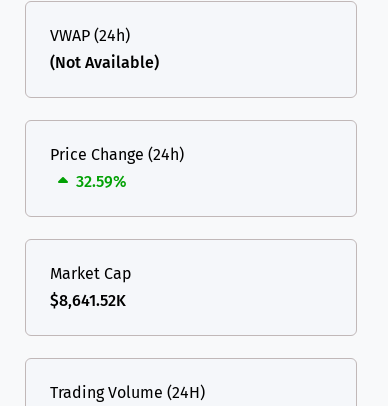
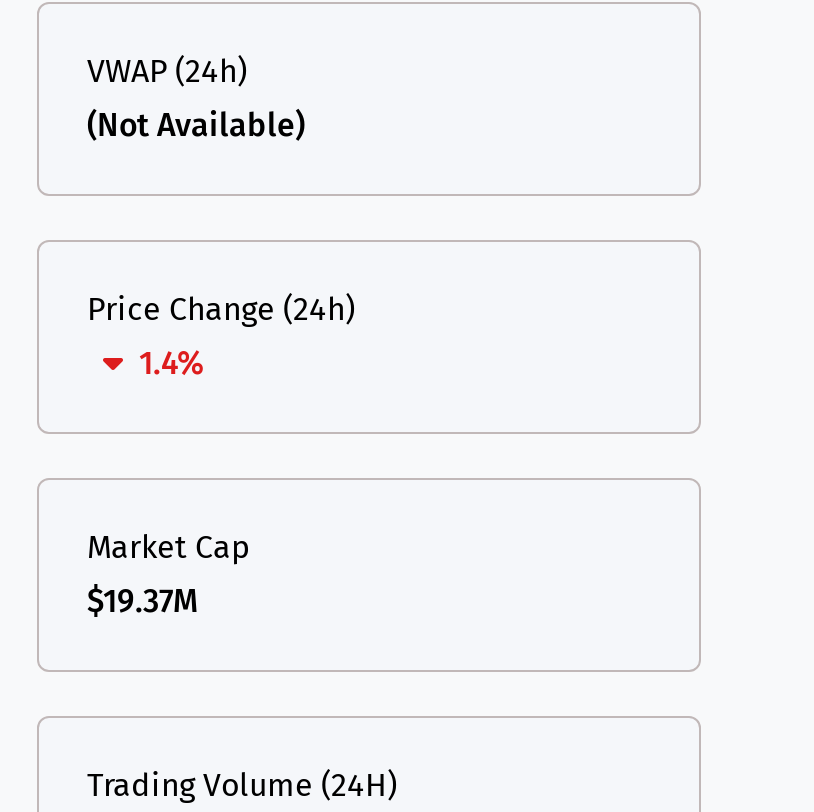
[76,172,127,191] 32.59% -> [139,343,205,381] 1.4%
[50,291,126,310] $8,641.52K -> [87,581,199,619] $19.37M

